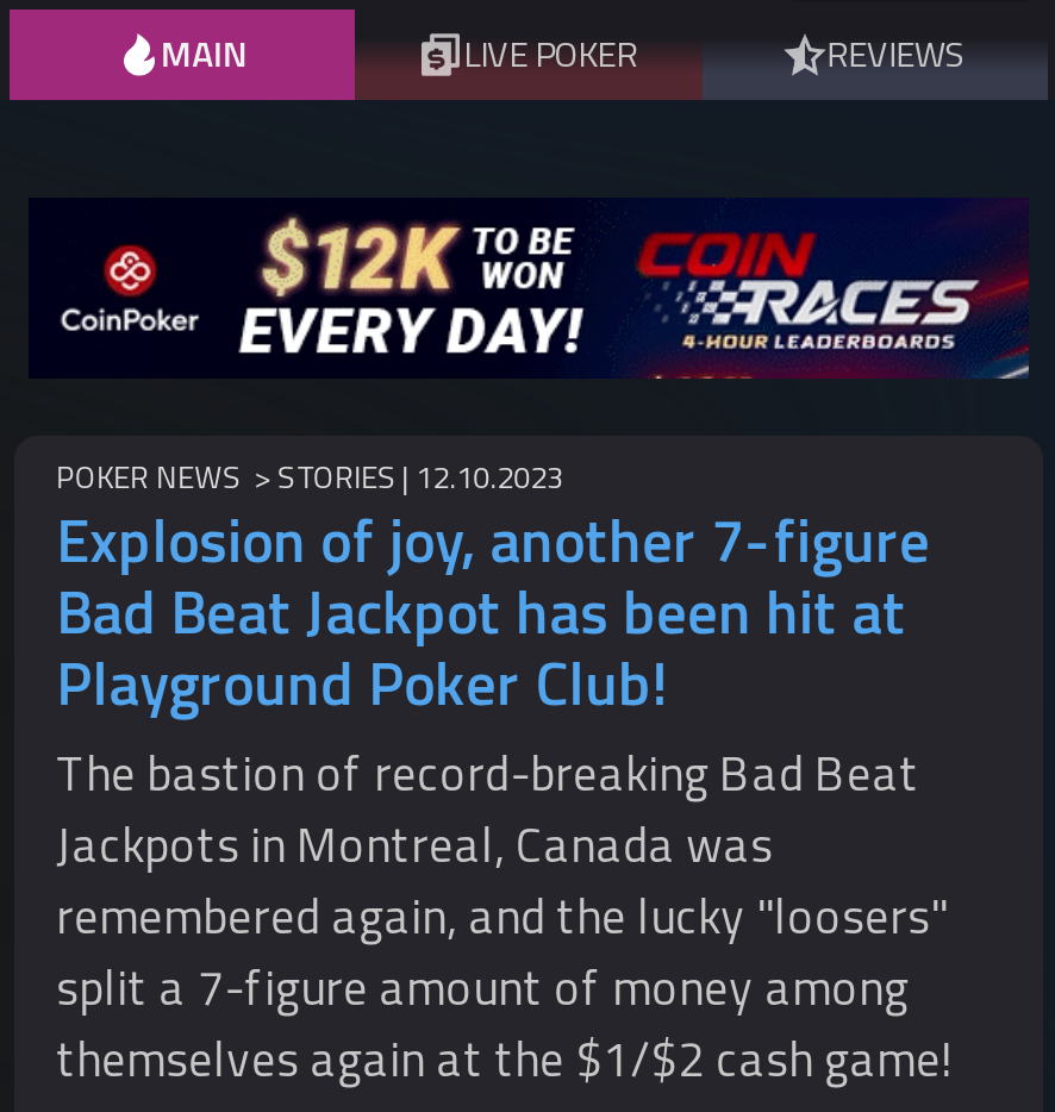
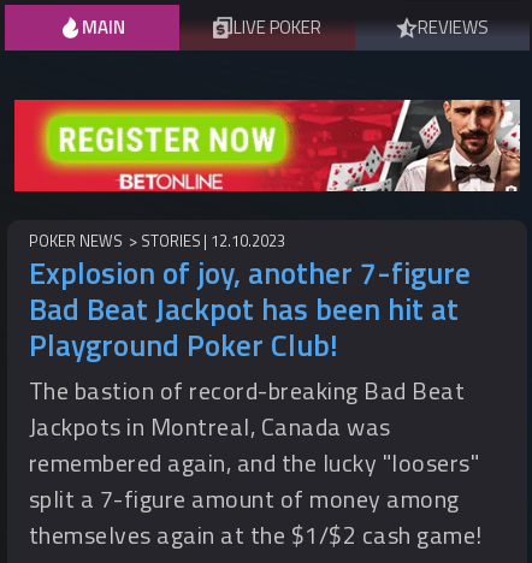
[29,198,1031,379] [image] -> [13,99,521,192] [image]

